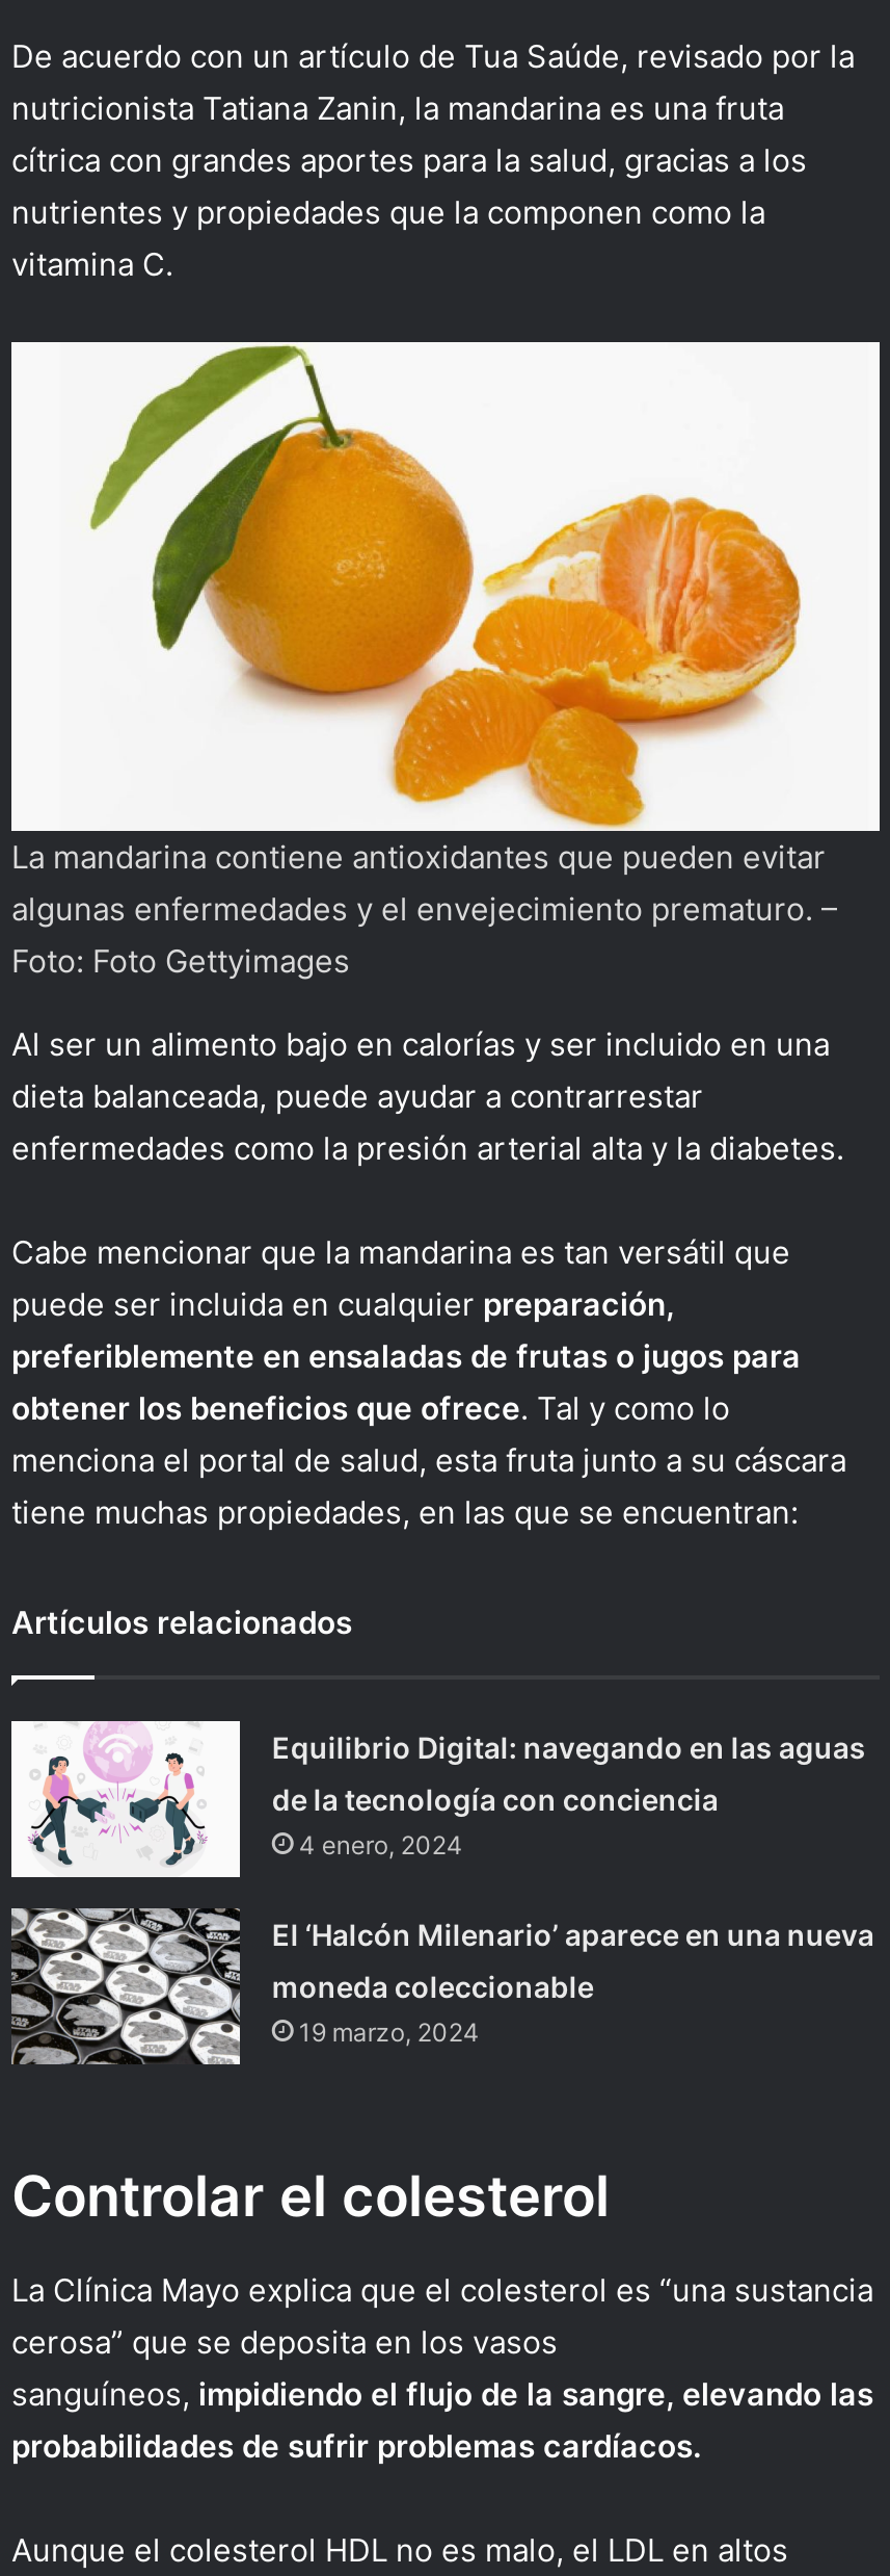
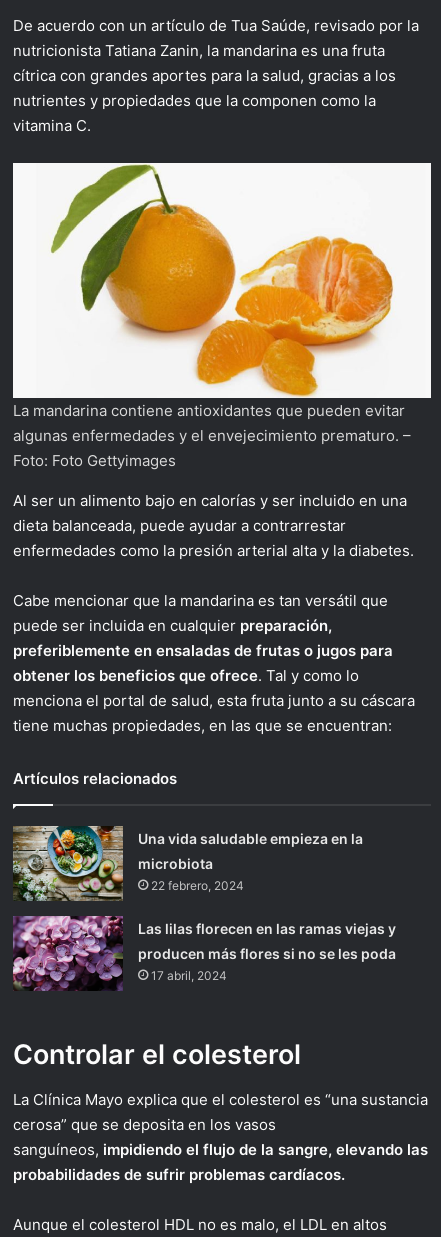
[9,1719,866,1879] [image] | Equilibrio Digital: navegando en las aguas -> [13,825,363,901] [image] | Una vida saludable empieza en la
[272,1782,718,1861] de la tecnología con conciencia | 4 enero, 2024 -> [138,855,244,893] microbiota | 22 febrero, 2024
[9,1906,874,2066] [image] | El ‘Halcón Milenario’ aparece en una nueva -> [12,915,396,991] [image] | Las lilas florecen en las ramas viejas y
[272,1969,594,2048] moneda coleccionable | 19 marzo, 2024 -> [138,945,396,983] producen más flores si no se les poda | 17 abril, 2024

